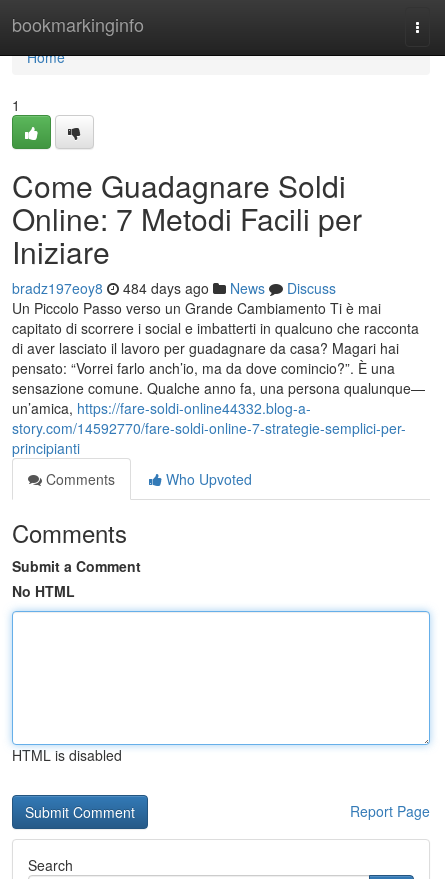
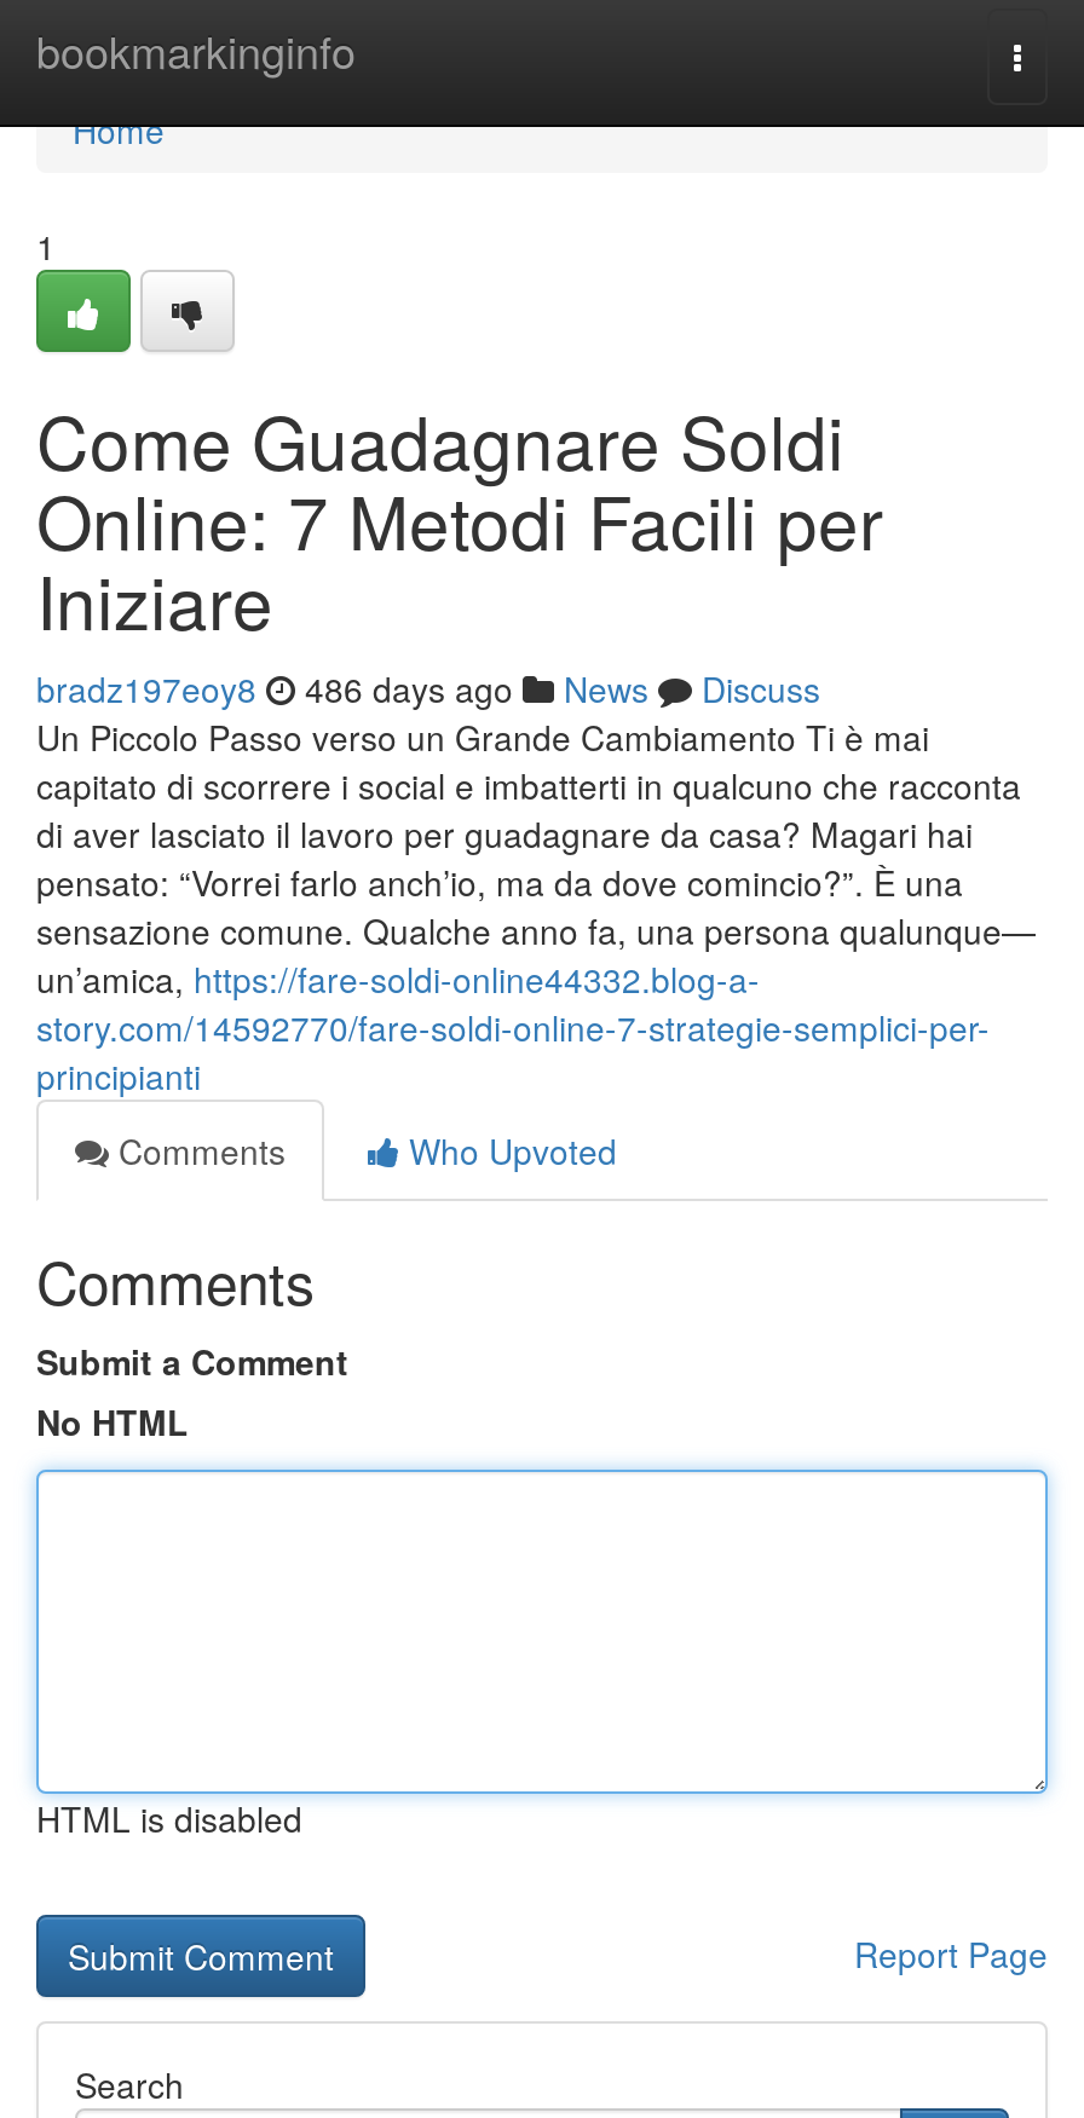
[12,278,336,298] bradz197eoy8 484 days ago News Discuss -> [36,664,820,712] bradz197eoy8 486 days ago News Discuss

